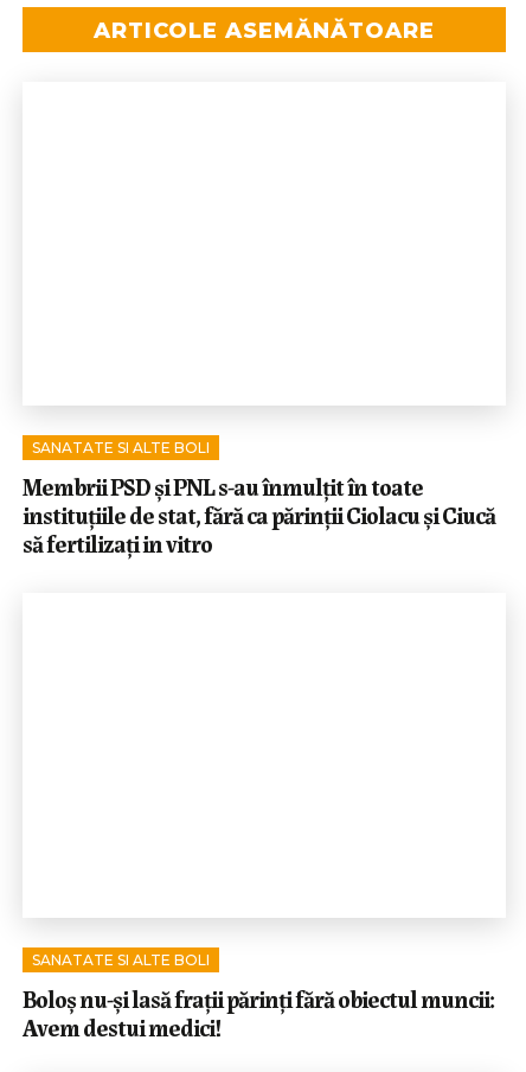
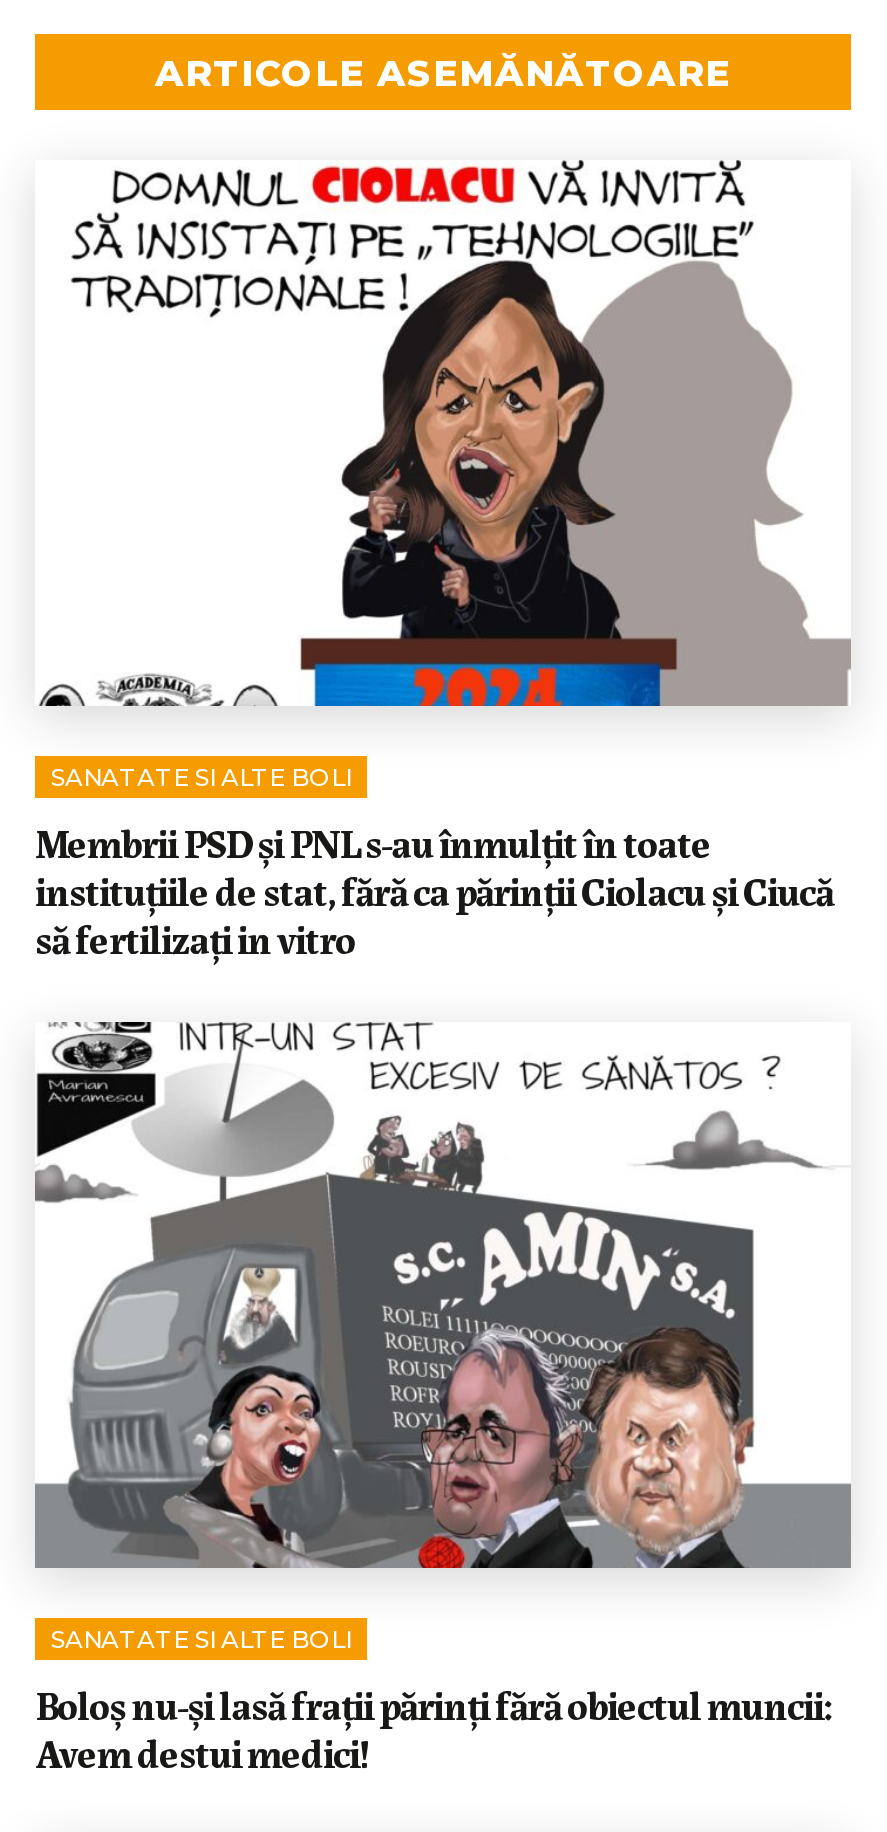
none -> [39,158,851,708] [image]
none -> [33,1020,853,1570] [image]

